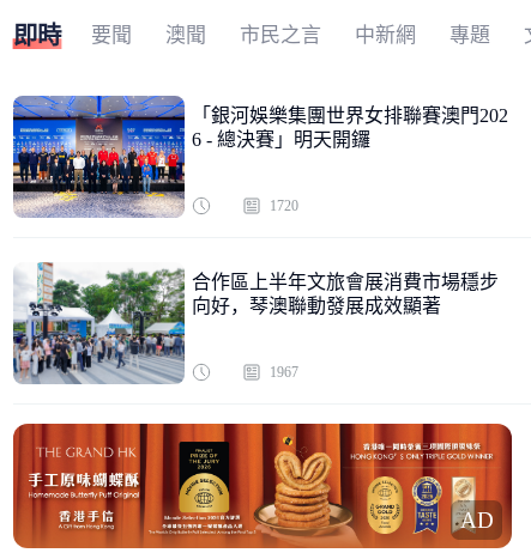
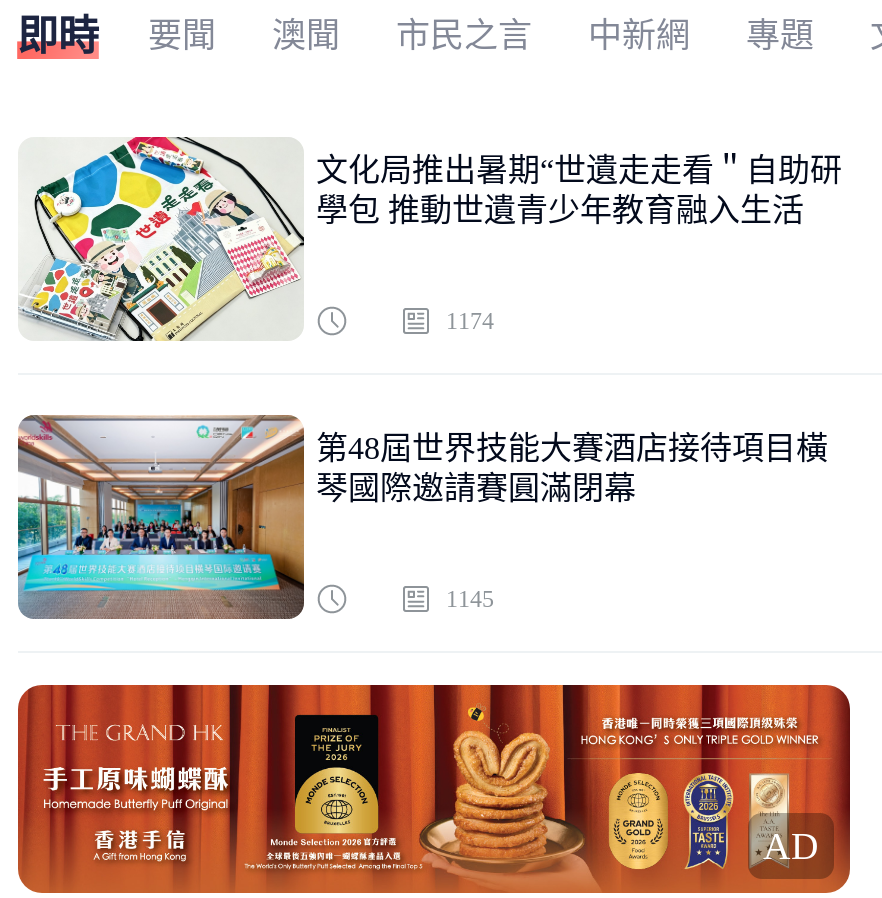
[12,95,508,218] [image] | 「銀河娛樂集團世界女排聯賽澳門202 | 6 - 總決賽」明天開鑼 -> [18,135,842,343] [image] | 文化局推出暑期“世遺走走看＂自助研 | 學包 推動世遺青少年教育融入生活
[270,197,298,214] 1720 -> [446,306,494,334] 1174
[13,262,499,384] [image] | 合作區上半年文旅會展消費市場穩步 | 向好，琴澳聯動發展成效顯著 -> [16,413,828,619] [image] | 第48屆世界技能大賽酒店接待項目橫 | 琴國際邀請賽圓滿閉幕
[270,363,298,380] 1967 -> [446,584,494,612] 1145

